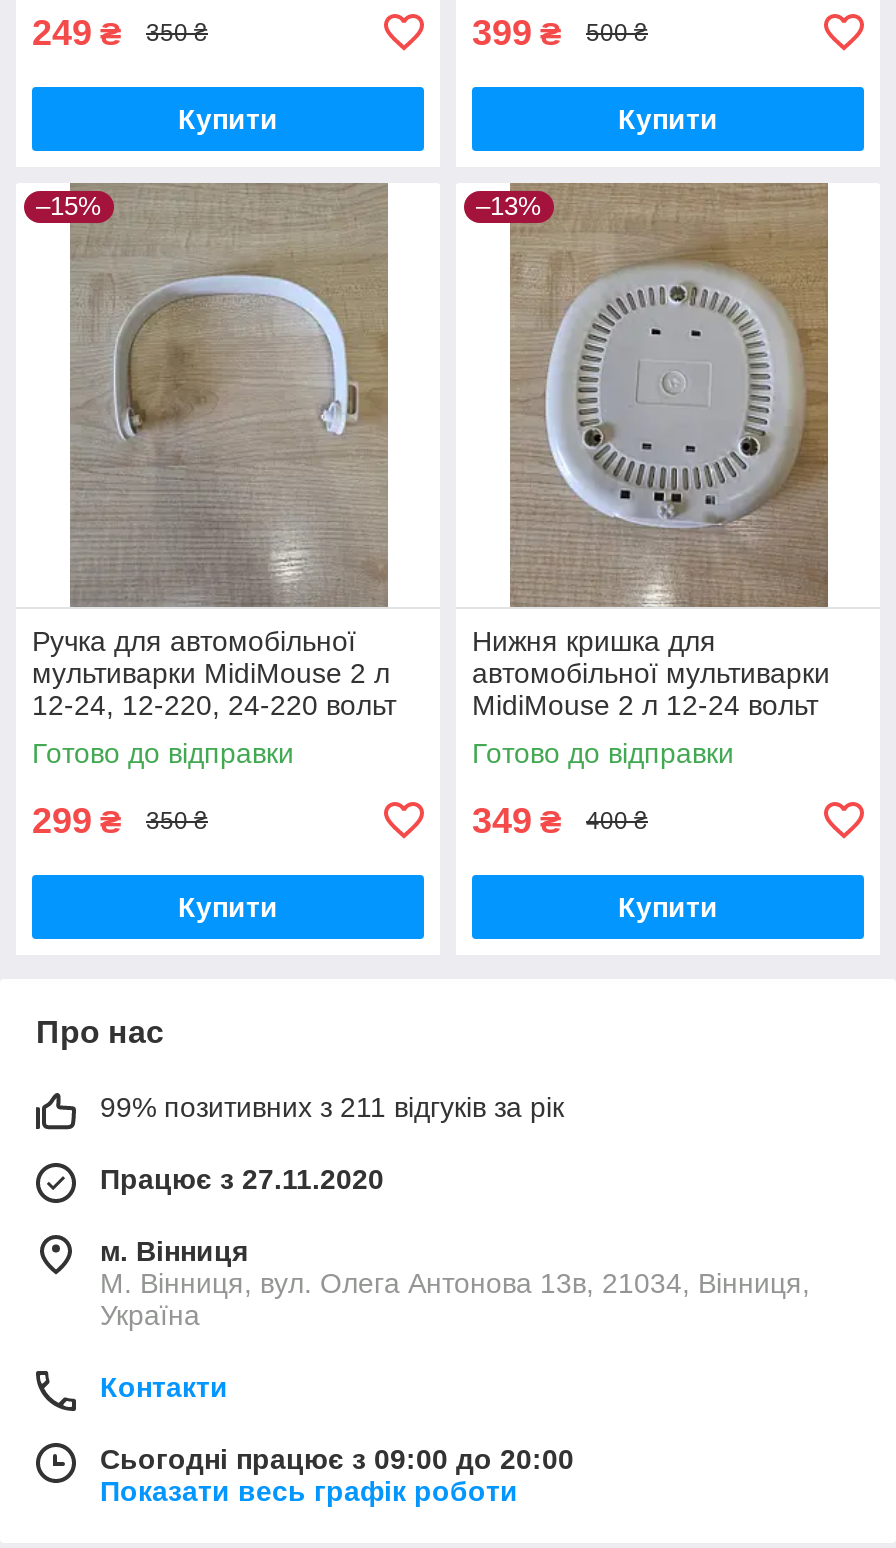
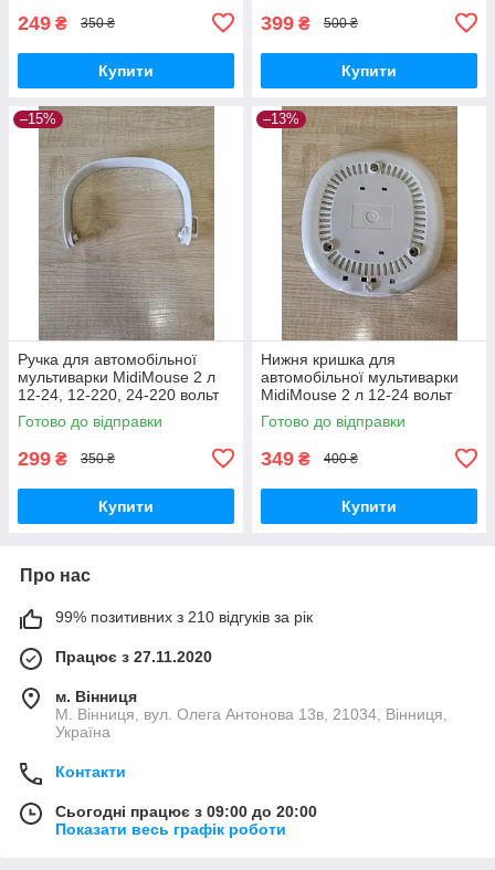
[100,1091,564,1123] 99% позитивних з 211 відгуків за рік -> [55,608,313,625] 99% позитивних з 210 відгуків за рік

